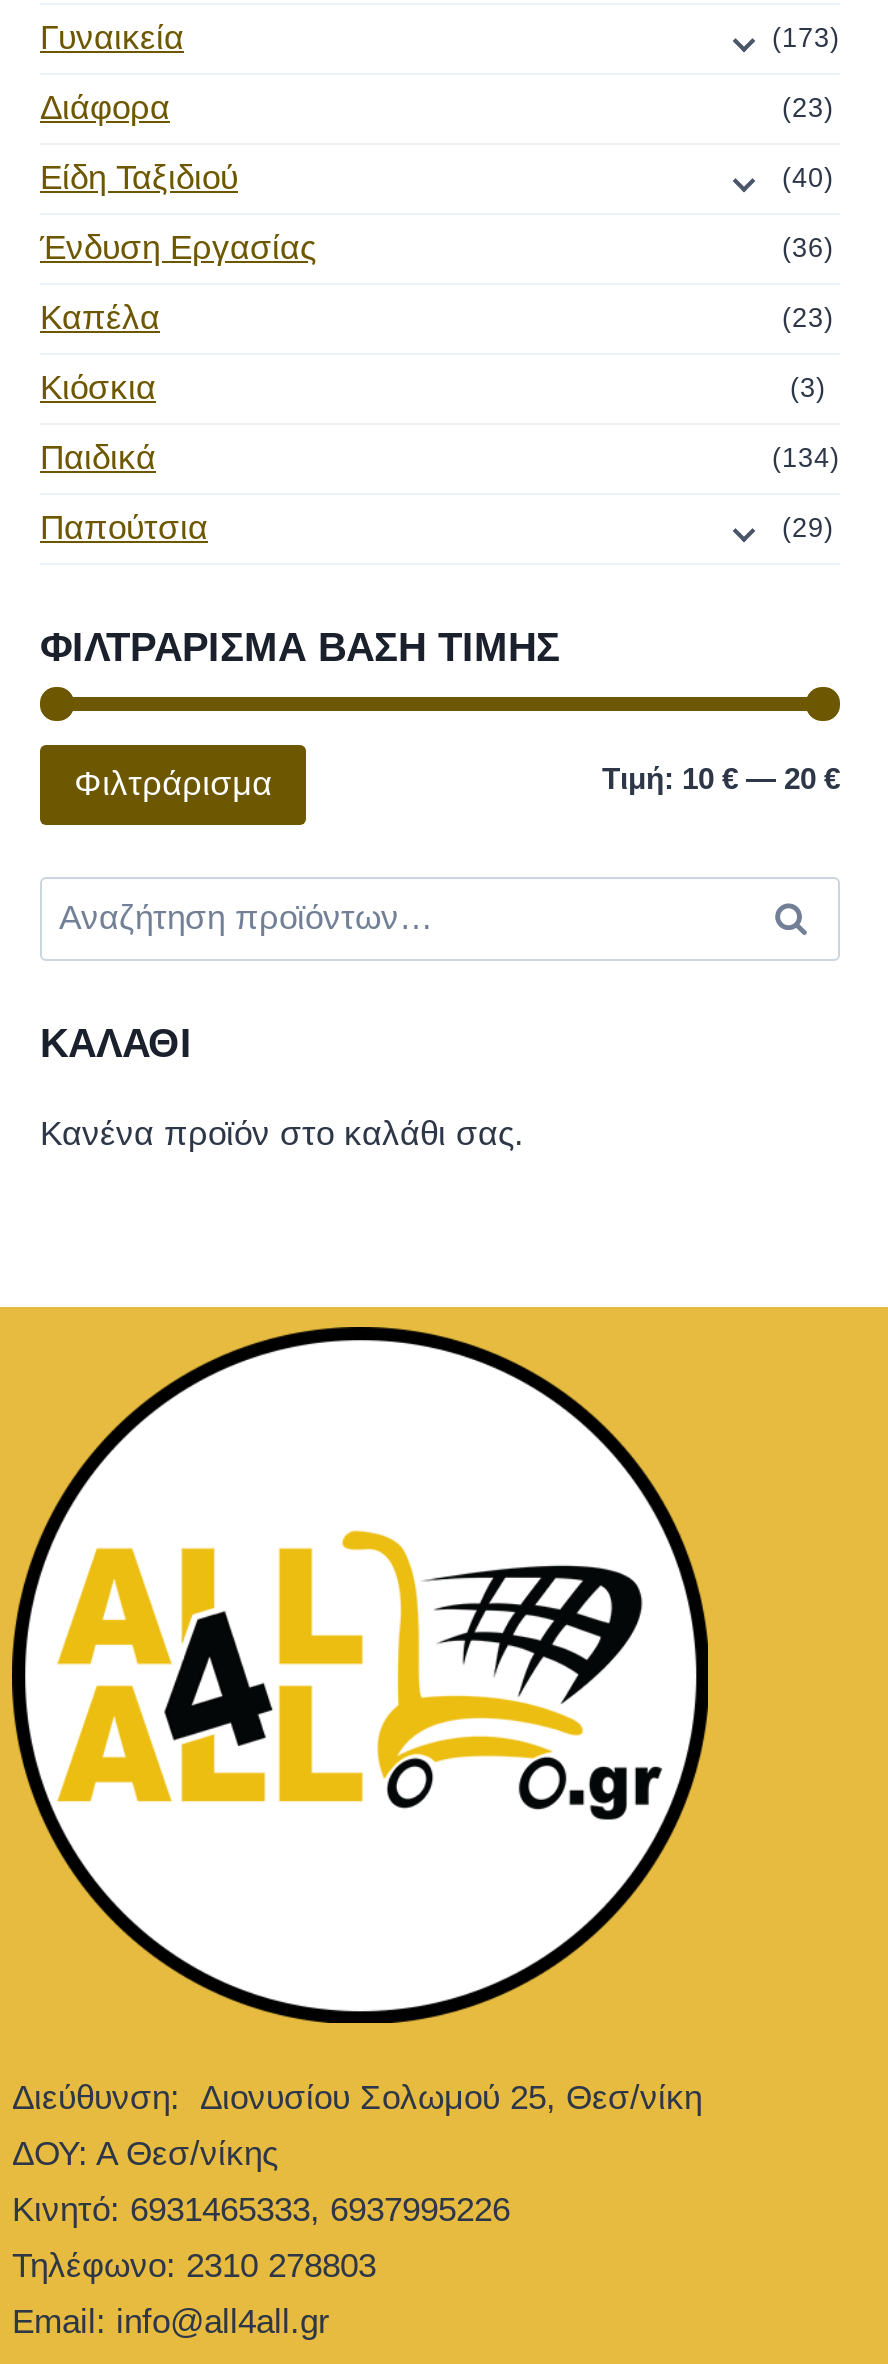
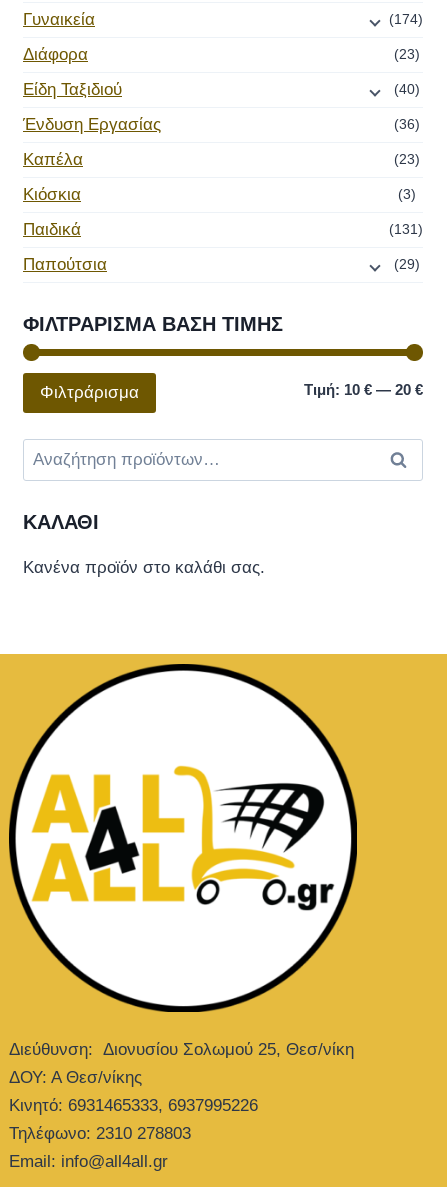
[772,23,840,53] (173) -> [389,12,423,27] (174)
[772,443,840,473] (134) -> [389,222,423,237] (131)

